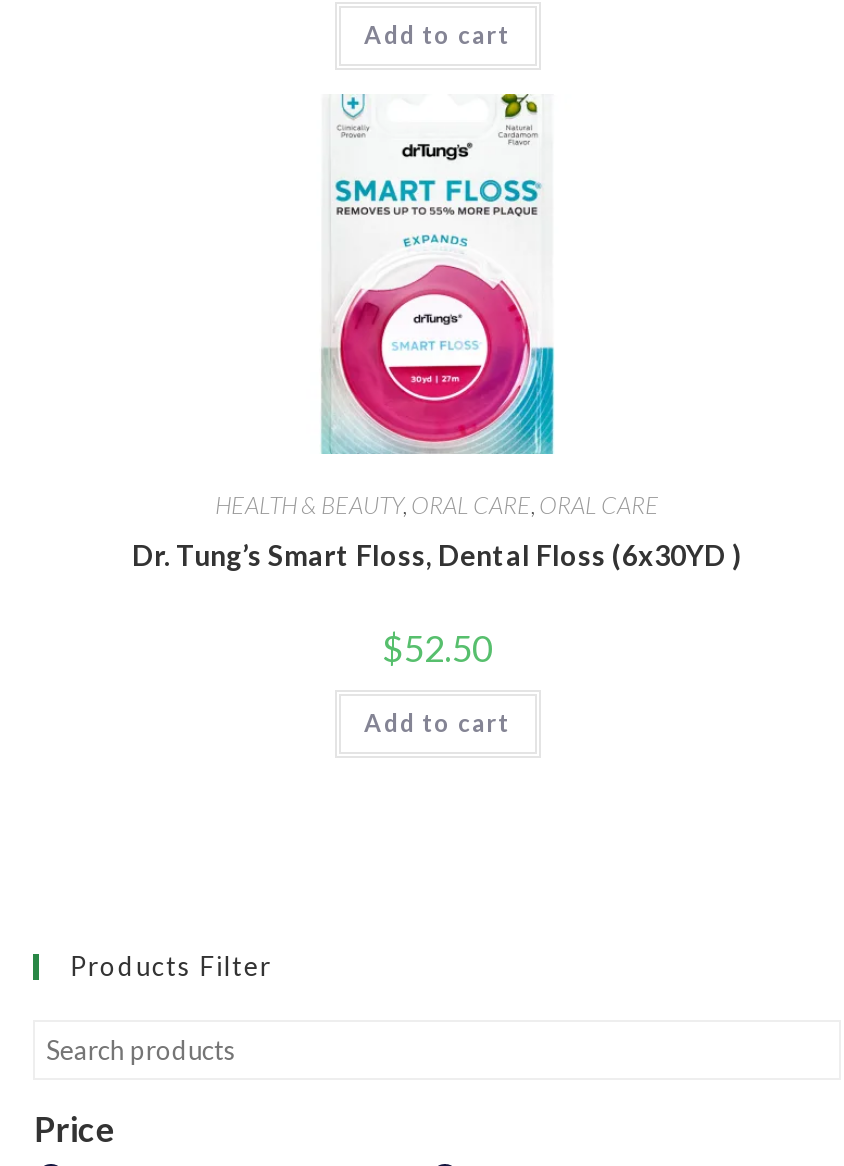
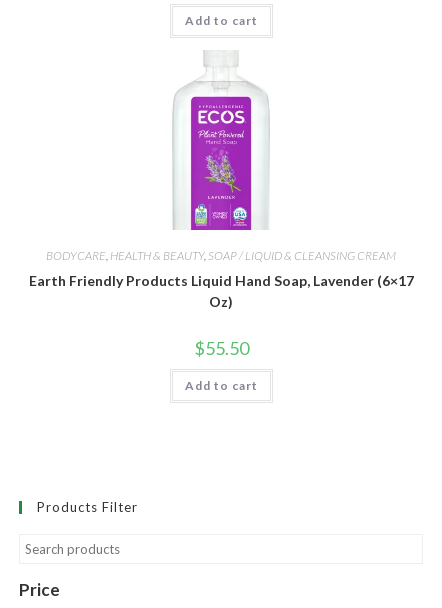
[215,92,659,520] [image] | HEALTH & BEAUTY, ORAL CARE, ORAL CARE -> [46,54,396,263] [image] | BODYCARE, HEALTH & BEAUTY, SOAP / LIQUID & CLEANSING CREAM
[132,538,742,572] Dr. Tung’s Smart Floss, Dental Floss (6x30YD ) -> [28,272,413,310] Earth Friendly Products Liquid Hand Soap, Lavender (6×17 | Oz)
[382,626,492,670] $52.50 -> [193,337,248,359] $55.50

